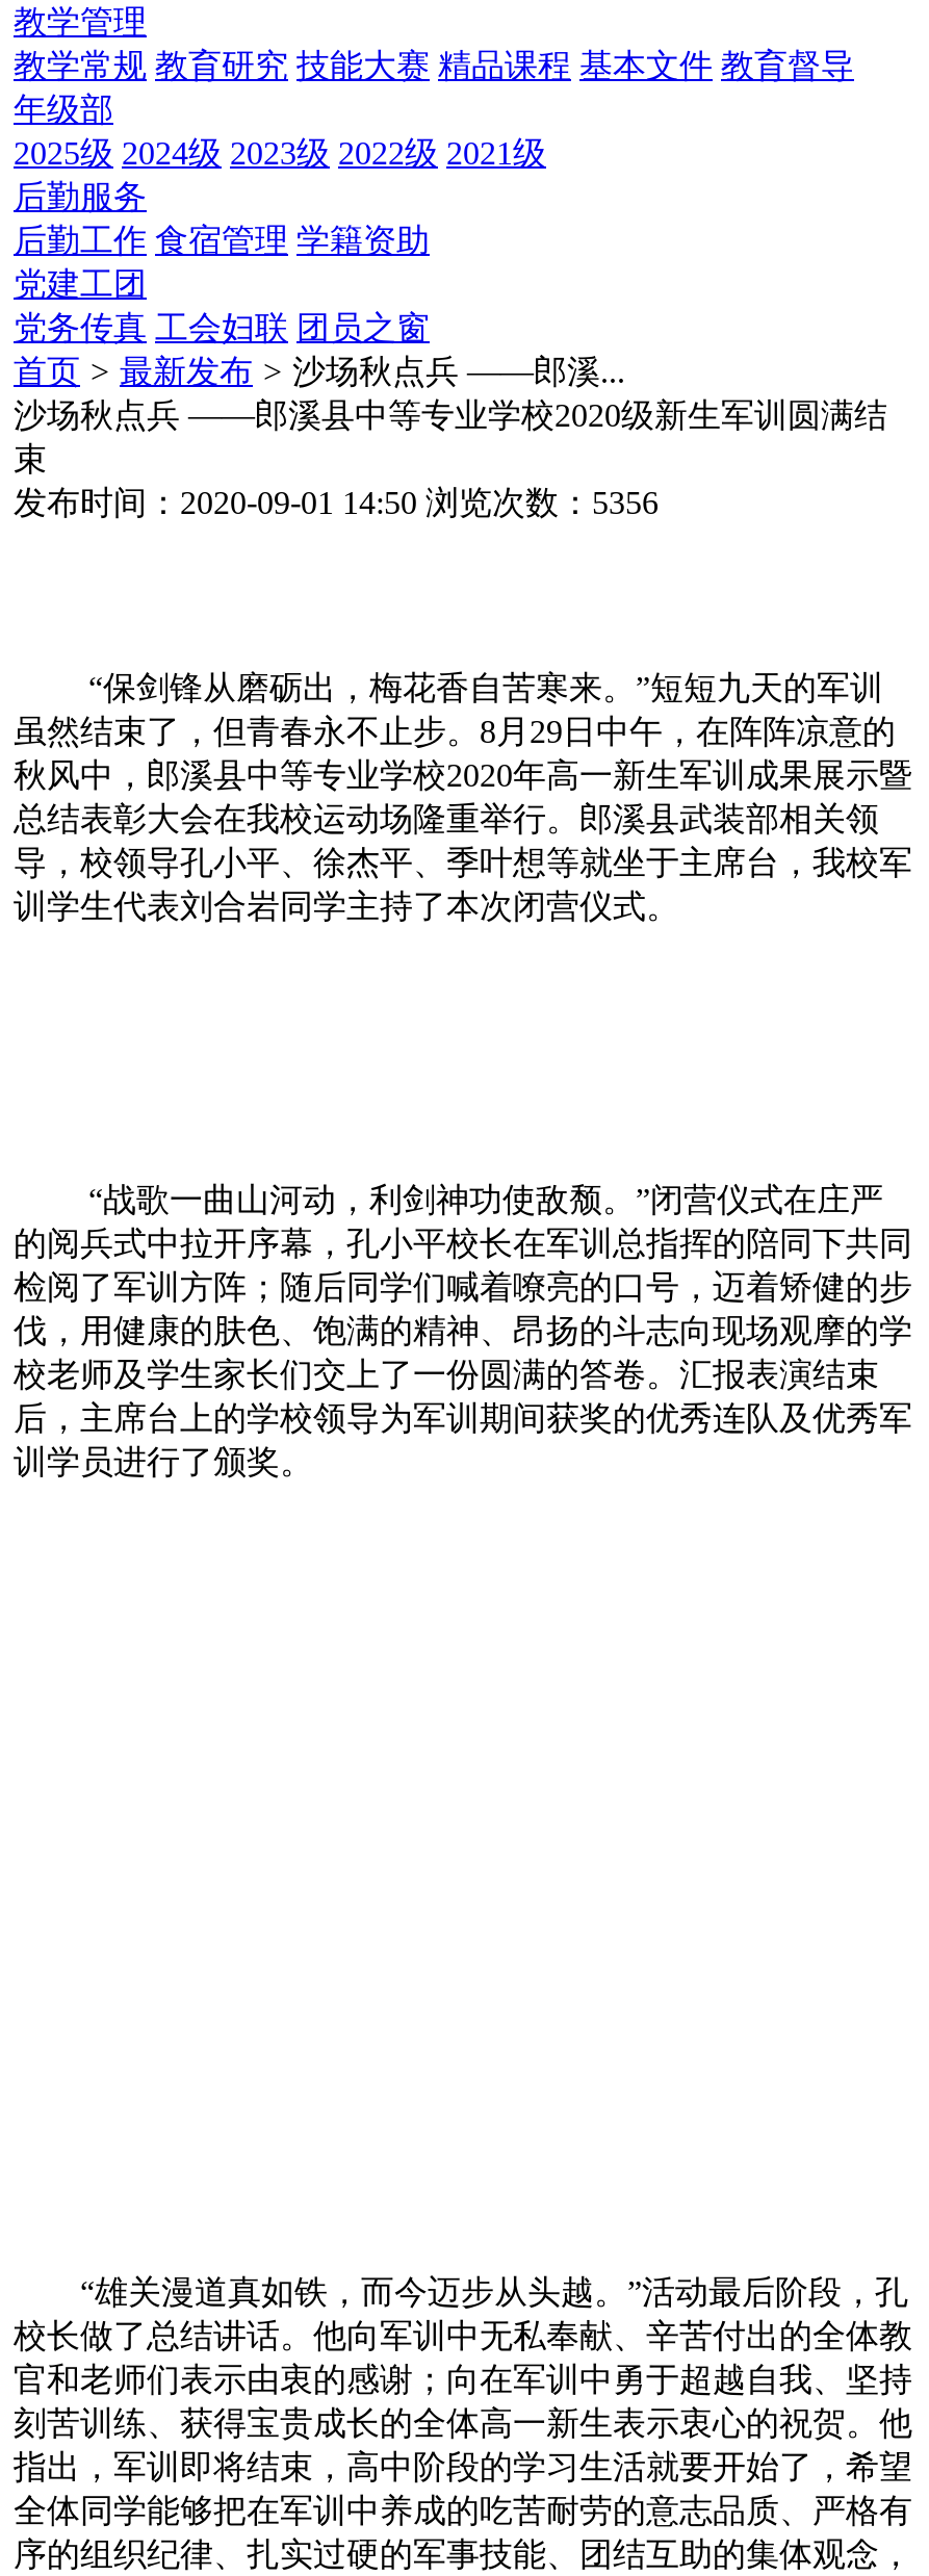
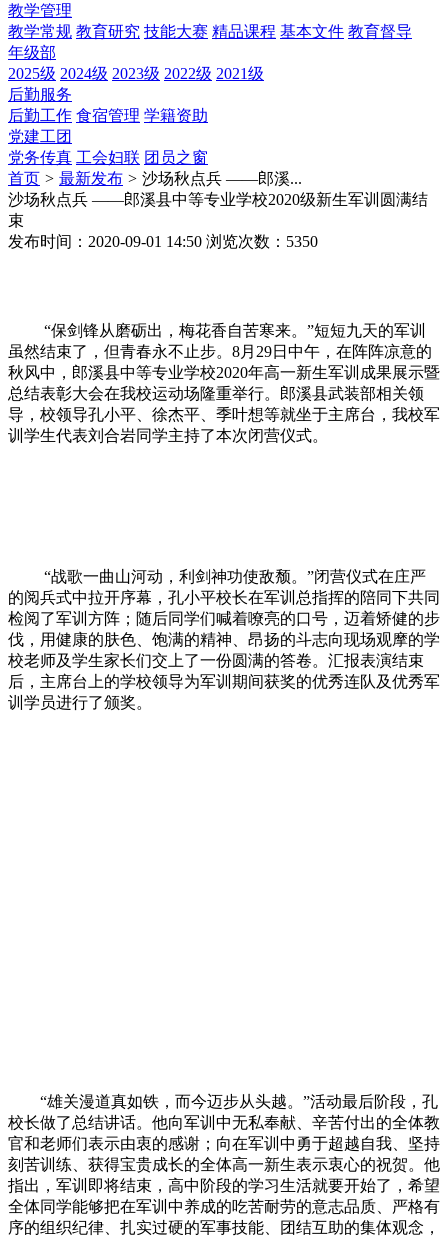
[14,485,659,520] 发布时间：2020-09-01 14:50 浏览次数：5356 -> [8,233,318,250] 发布时间：2020-09-01 14:50 浏览次数：5350

